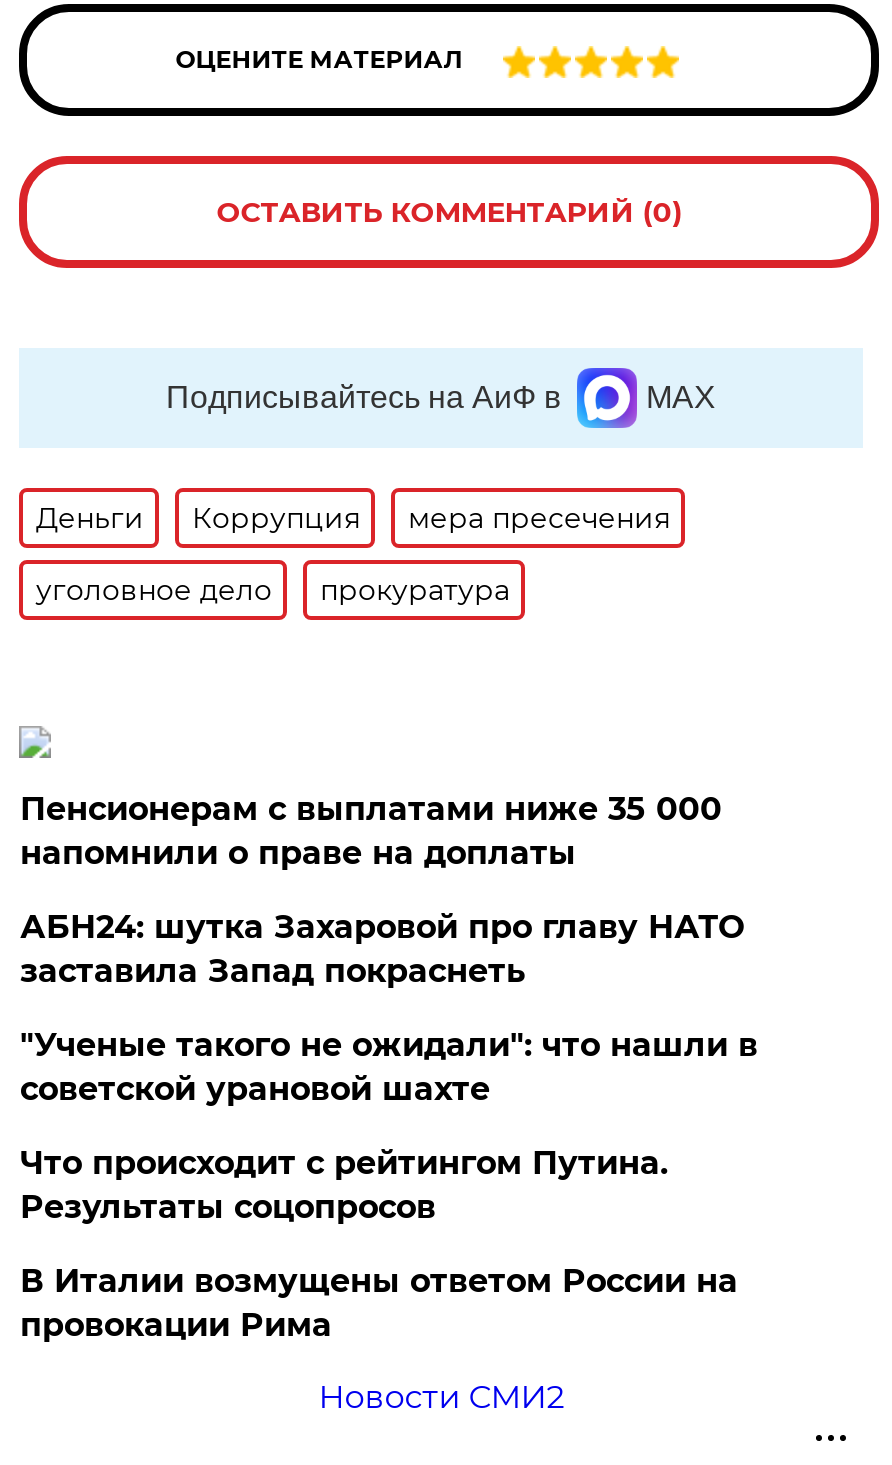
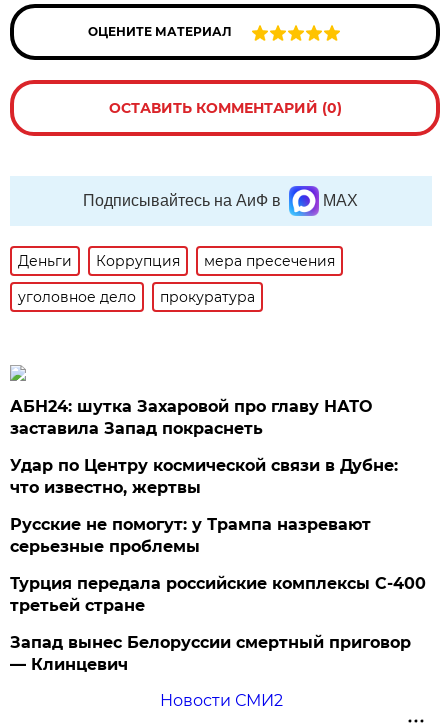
[20,790,722,872] Пенсионерам с выплатами ниже 35 000 | напомнили о праве на доплаты -> none
moved [20,908,744,990] -> [10,397,372,438]: АБН24: шутка Захаровой про главу НАТО | заставила Запад покраснеть
[20,1026,758,1344] "Ученые такого не ожидали": что нашли в | советской урановой шахте | Что происходит с рейтингом Путина. | Результаты соцопросов | В Италии возмущены ответом России на | провокации Рима -> [10,456,426,674] Удар по Центру космической связи в Дубне: | что известно, жертвы | Русские не помогут: у Трампа назревают | серьезные проблемы | Турция передала российские комплексы С-400 | третьей стране | Запад вынес Белоруссии смертный приговор | — Клинцевич

